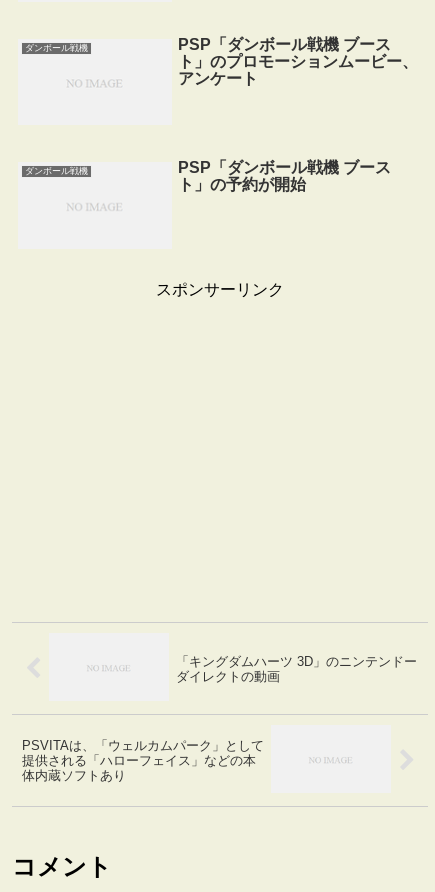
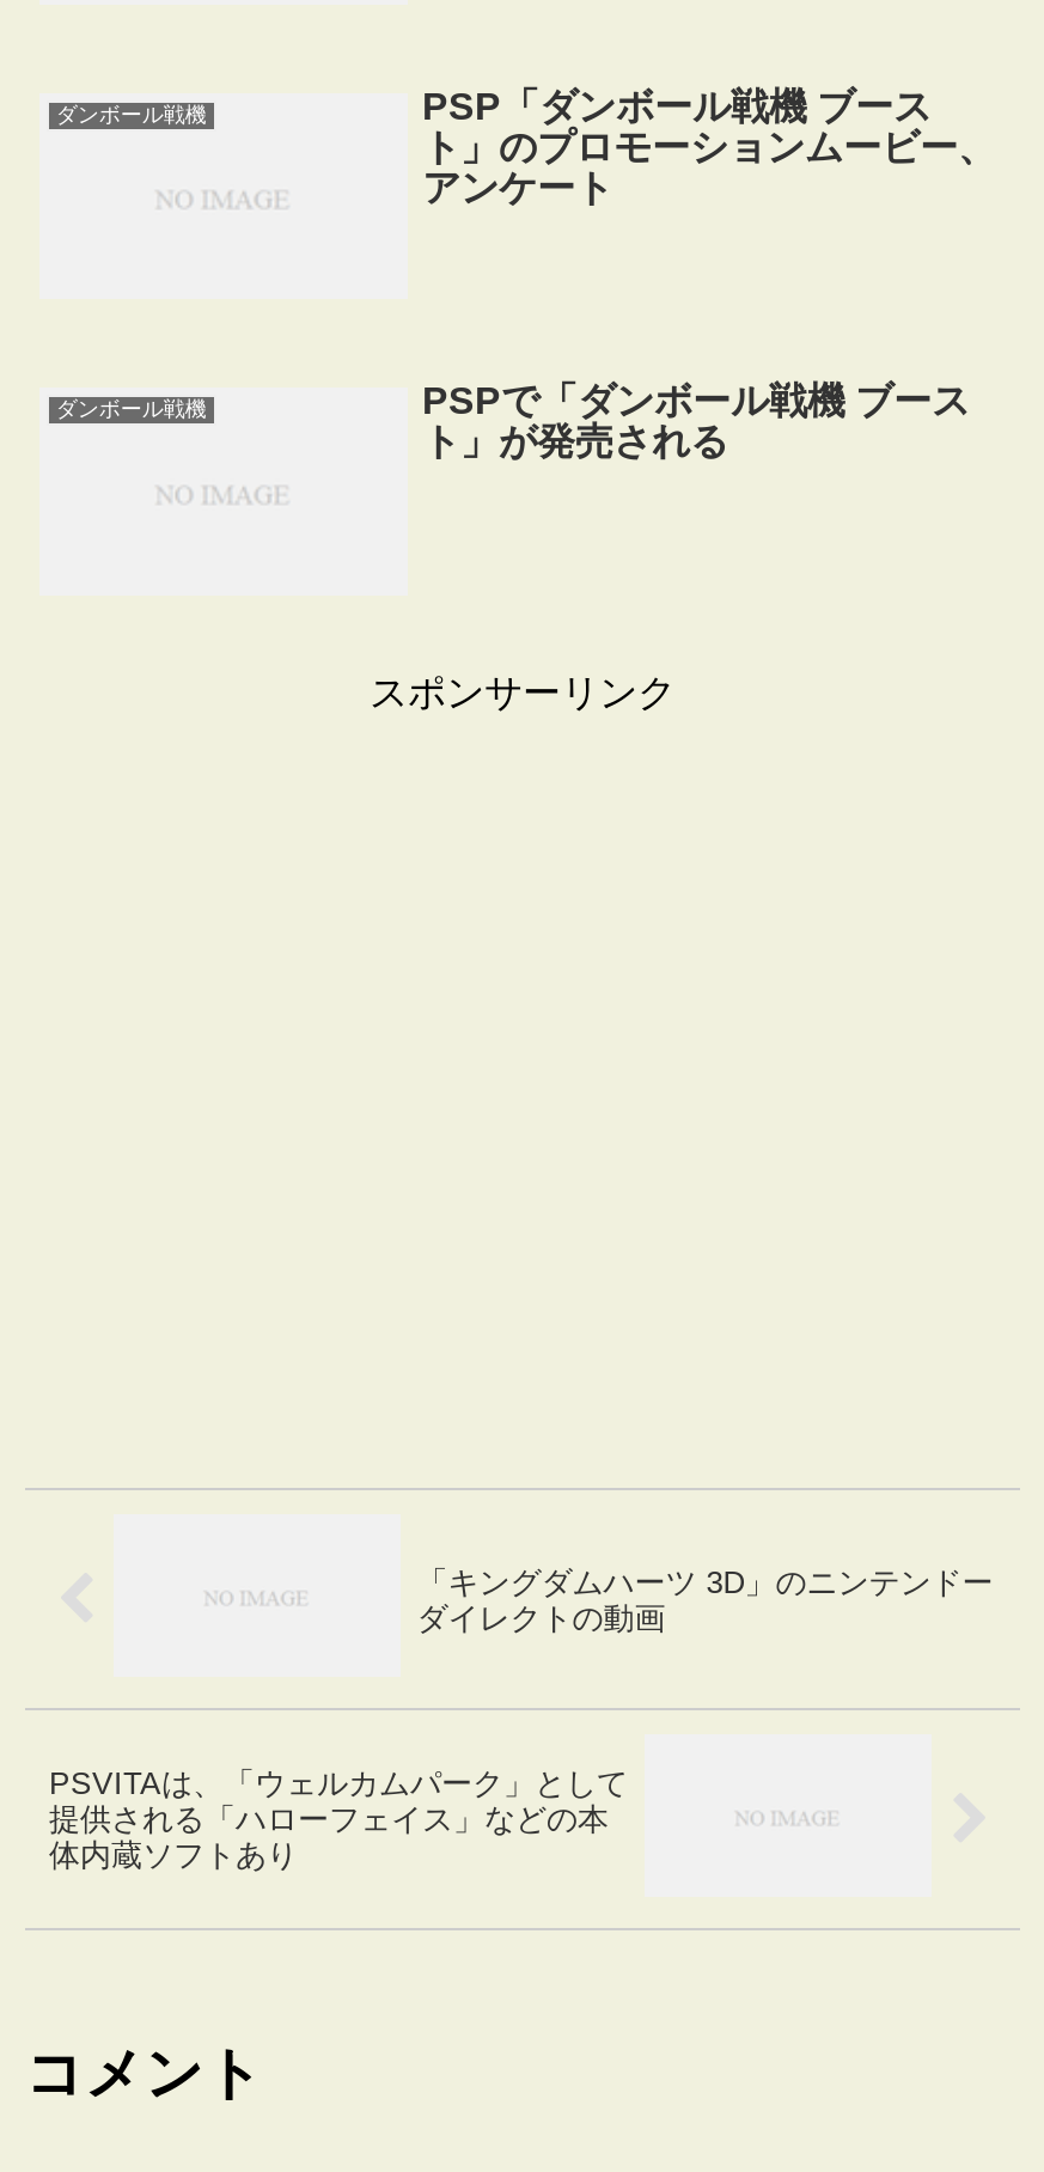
[178,159,391,193] PSP「ダンボール戦機 ブース | ト」の予約が開始 -> [422,381,970,462] PSPで「ダンボール戦機 ブース | ト」が発売される

